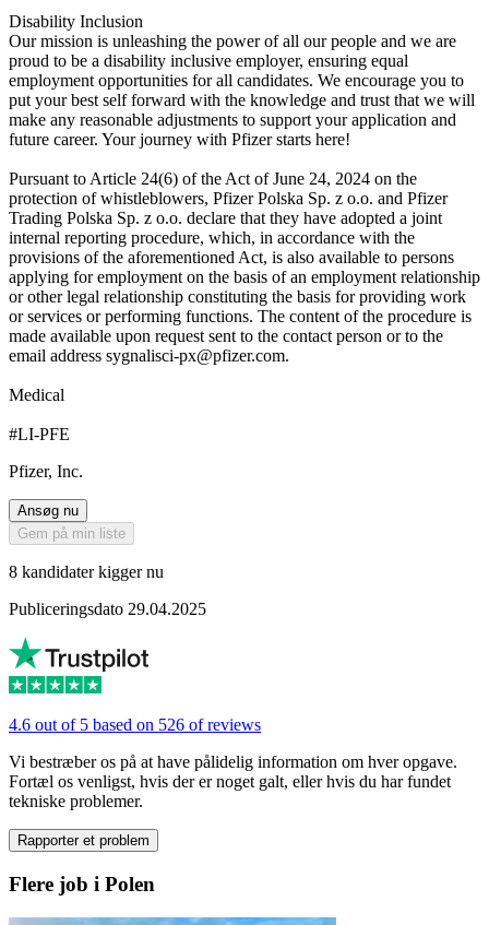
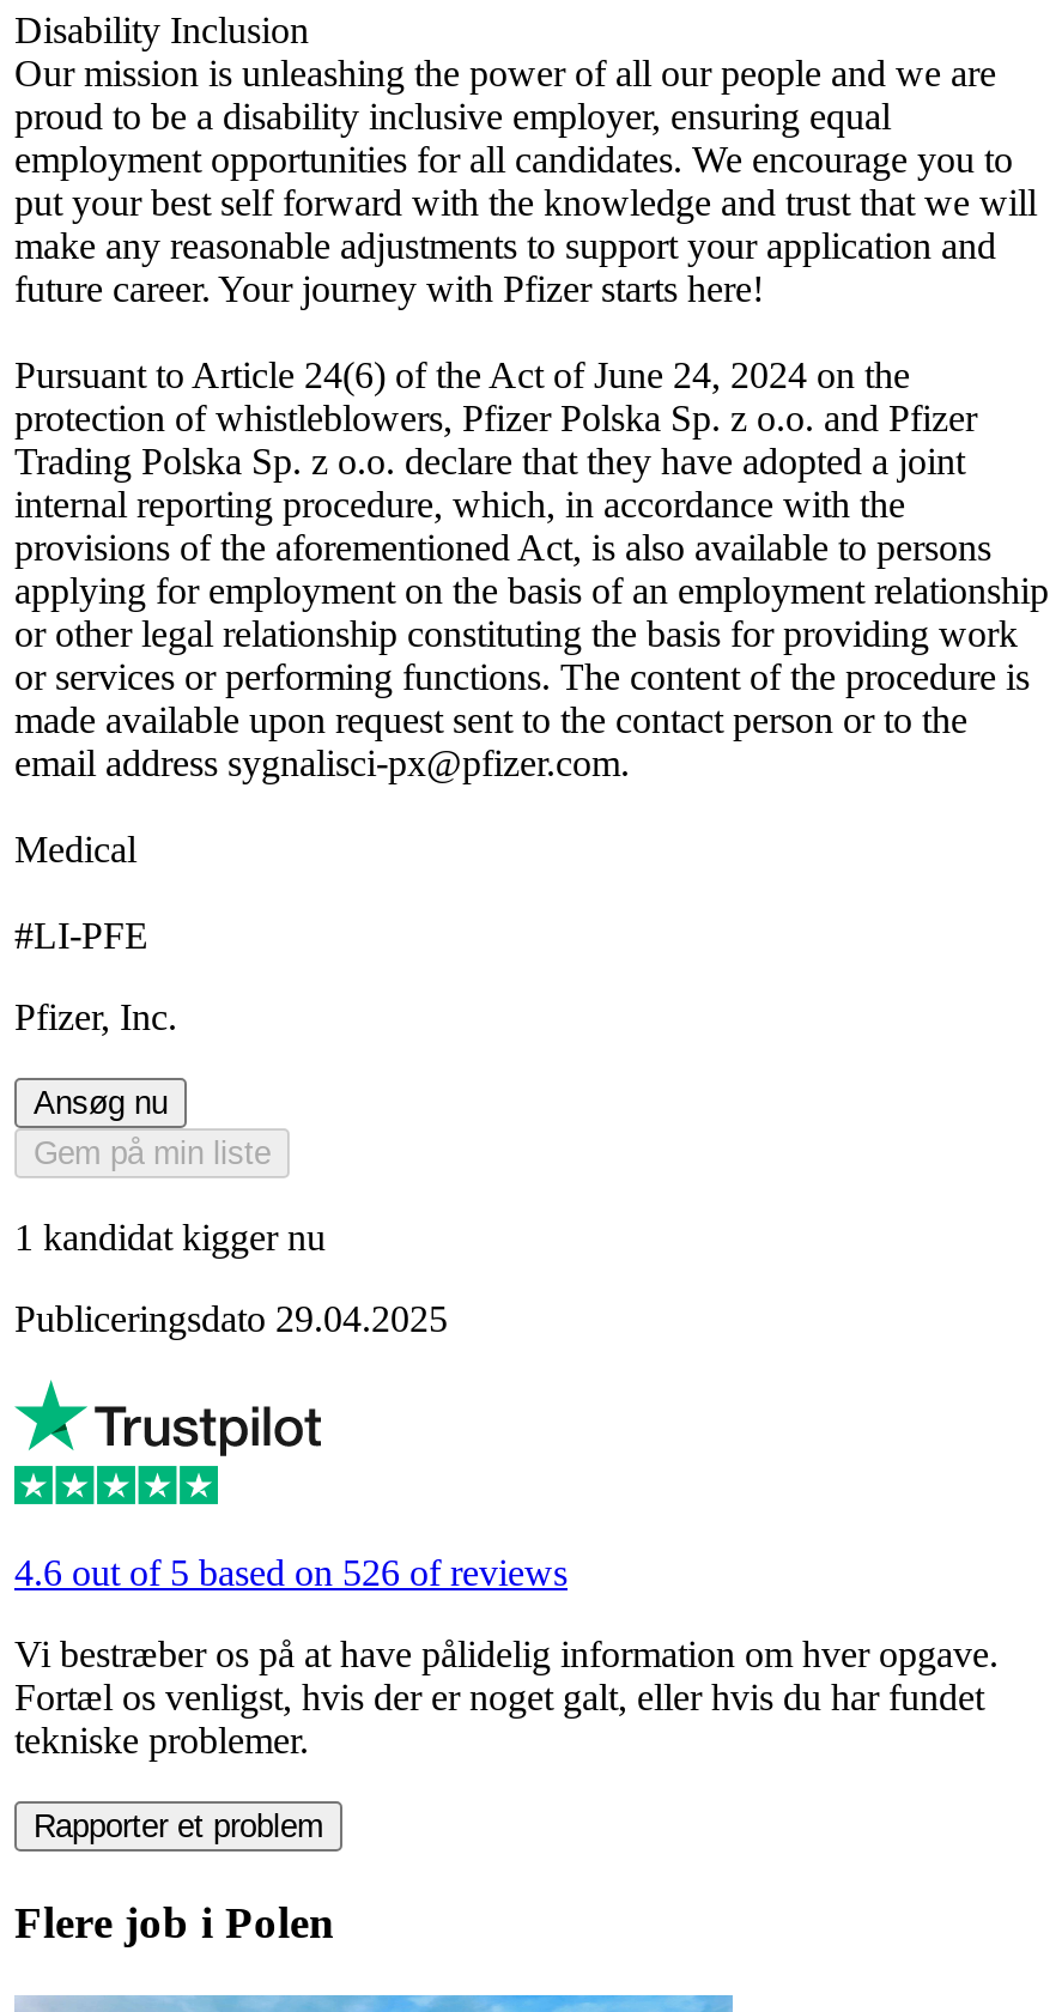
[9,563,164,581] 8 kandidater kigger nu -> [14,1217,326,1258] 1 kandidat kigger nu

